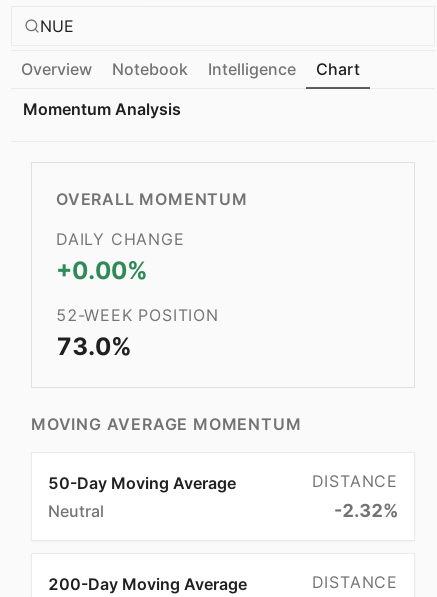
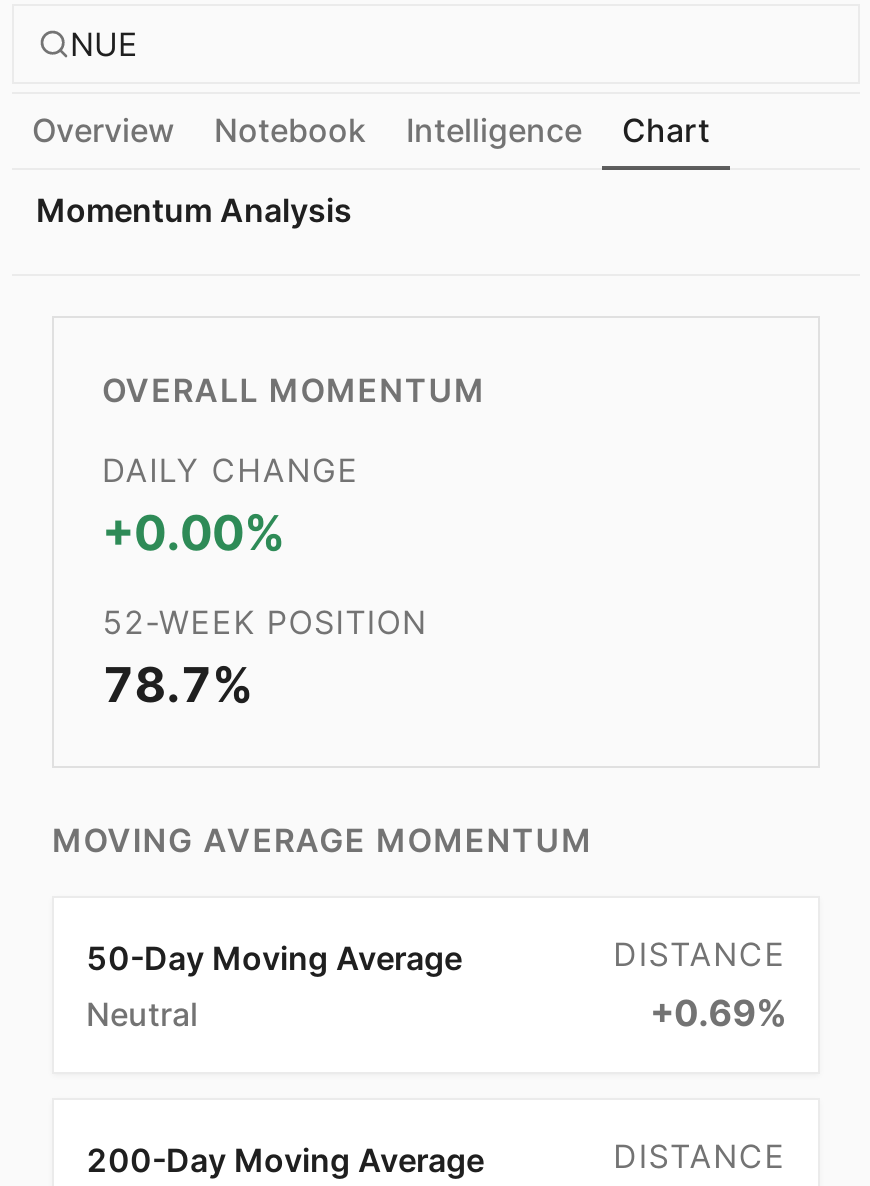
[56,332,132,361] 73.0% -> [102,656,254,714] 78.7%
[334,500,398,521] -2.32% -> [650,992,786,1034] +0.69%

